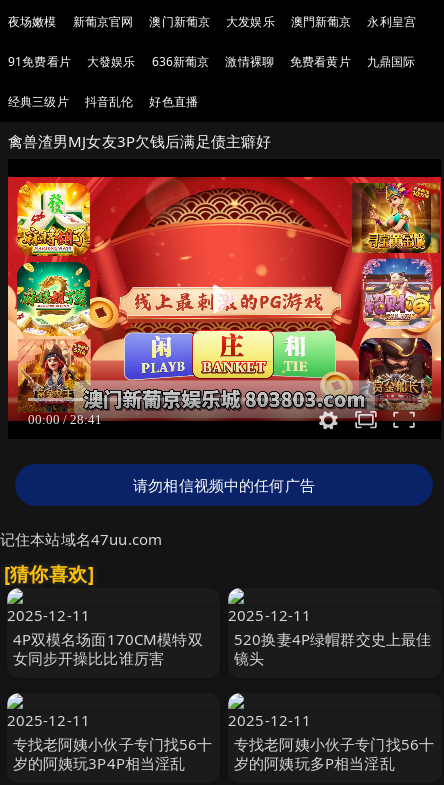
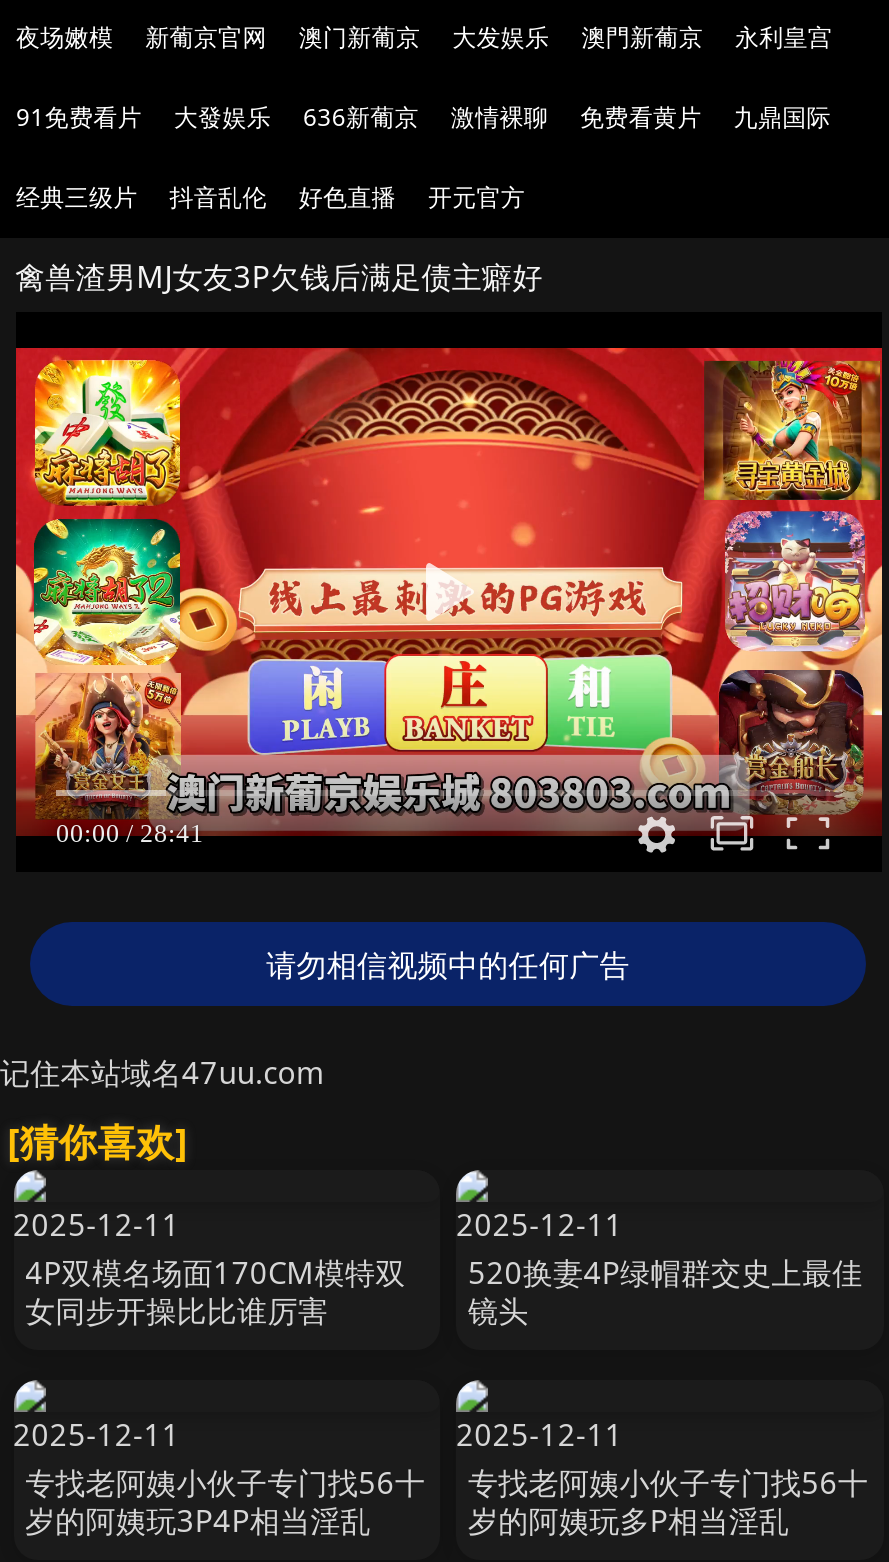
none -> [428,180,525,214] 开元官方

